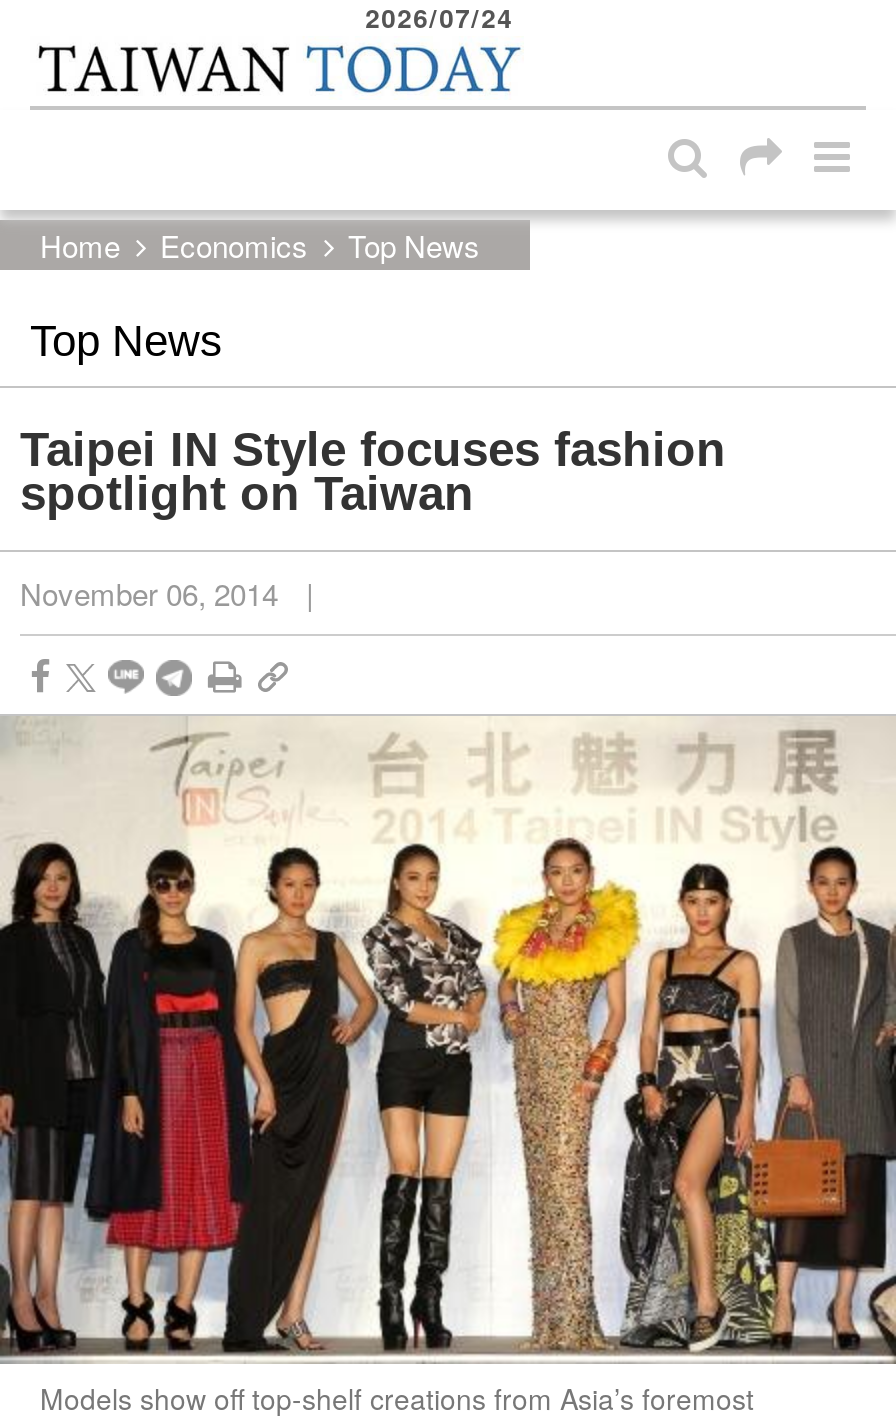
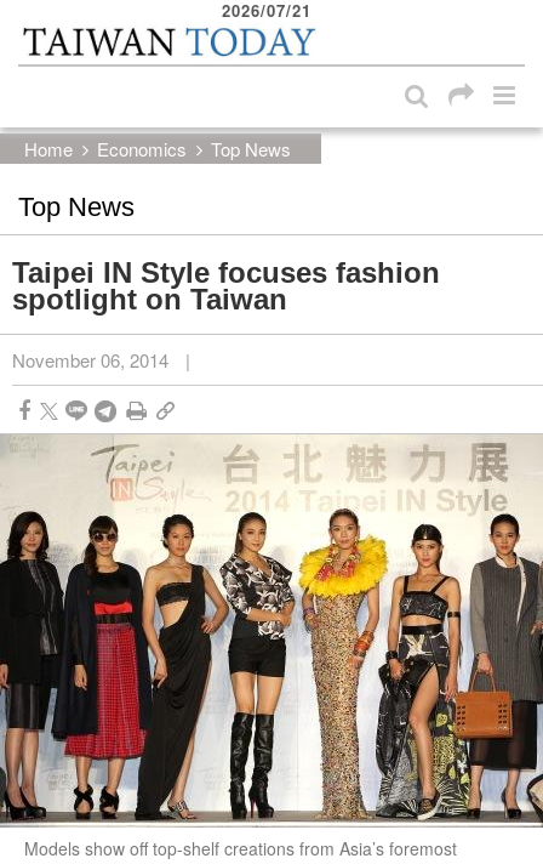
[365,0,513,36] 2026/07/24 -> [221,0,311,22] 2026/07/21

